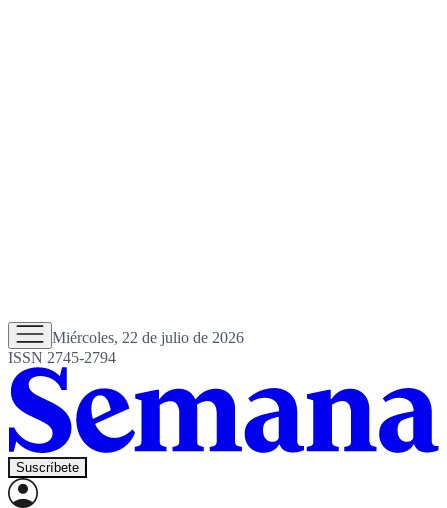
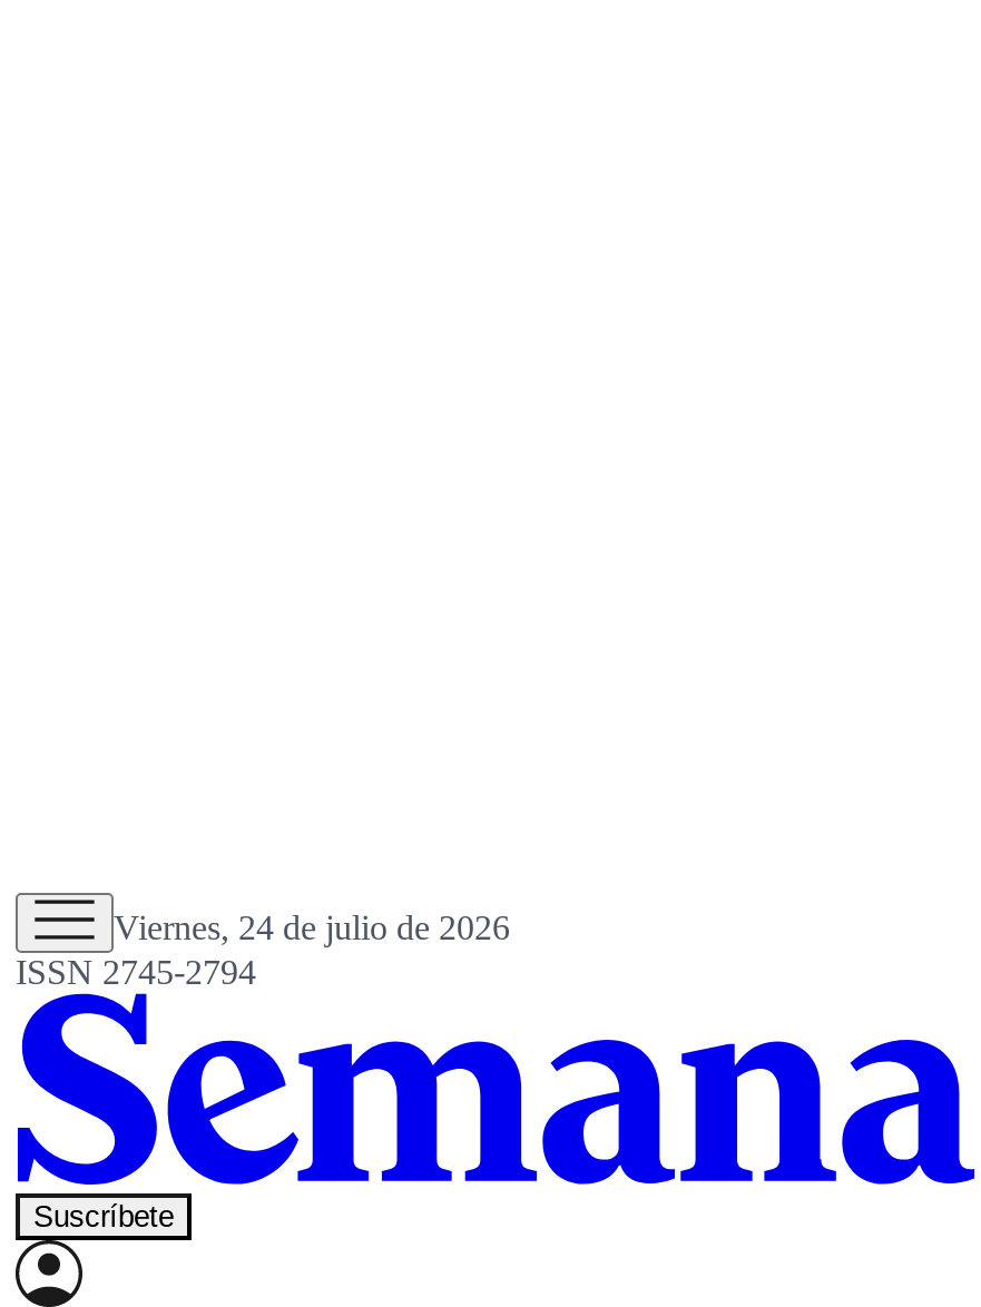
[52,329,244,346] Miércoles, 22 de julio de 2026 -> [114,908,510,946] Viernes, 24 de julio de 2026

